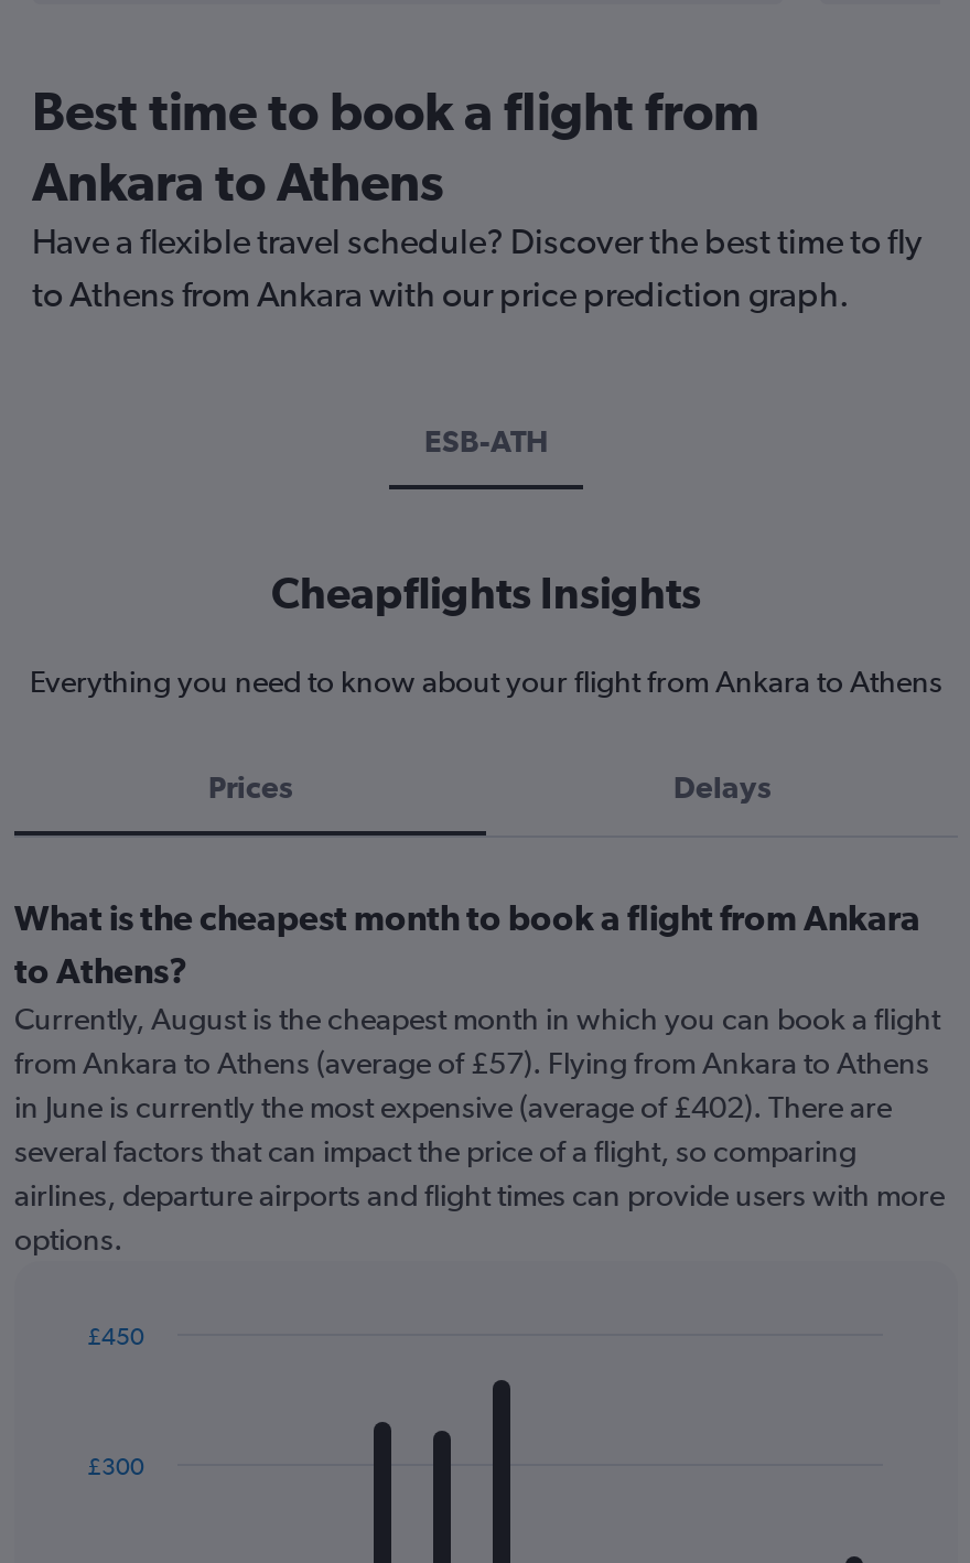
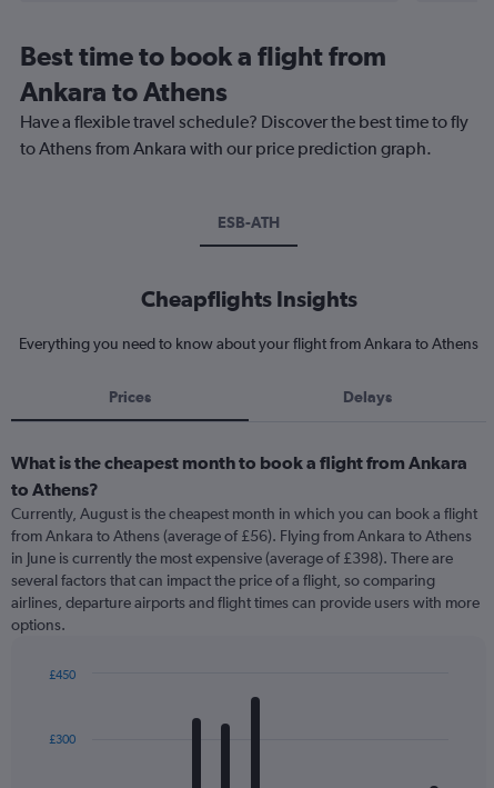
[14,1045,929,1080] from Ankara to Athens (average of £57). Flying from Ankara to Athens -> [11,527,472,545] from Ankara to Athens (average of £56). Flying from Ankara to Athens
[14,1089,892,1124] in June is currently the most expensive (average of £402). There are -> [11,549,453,567] in June is currently the most expensive (average of £398). There are

